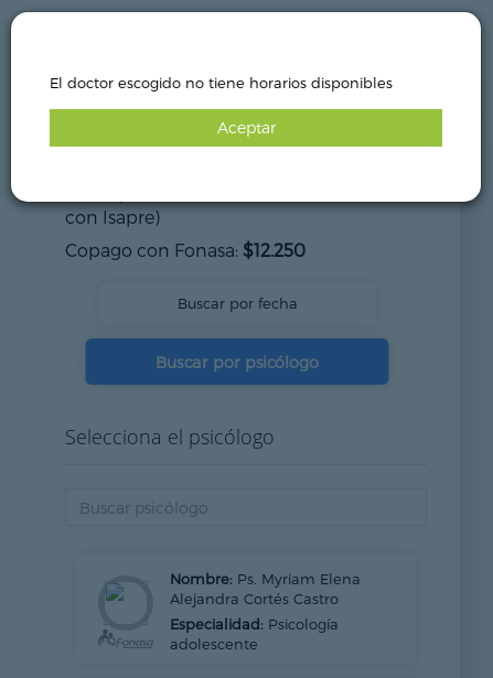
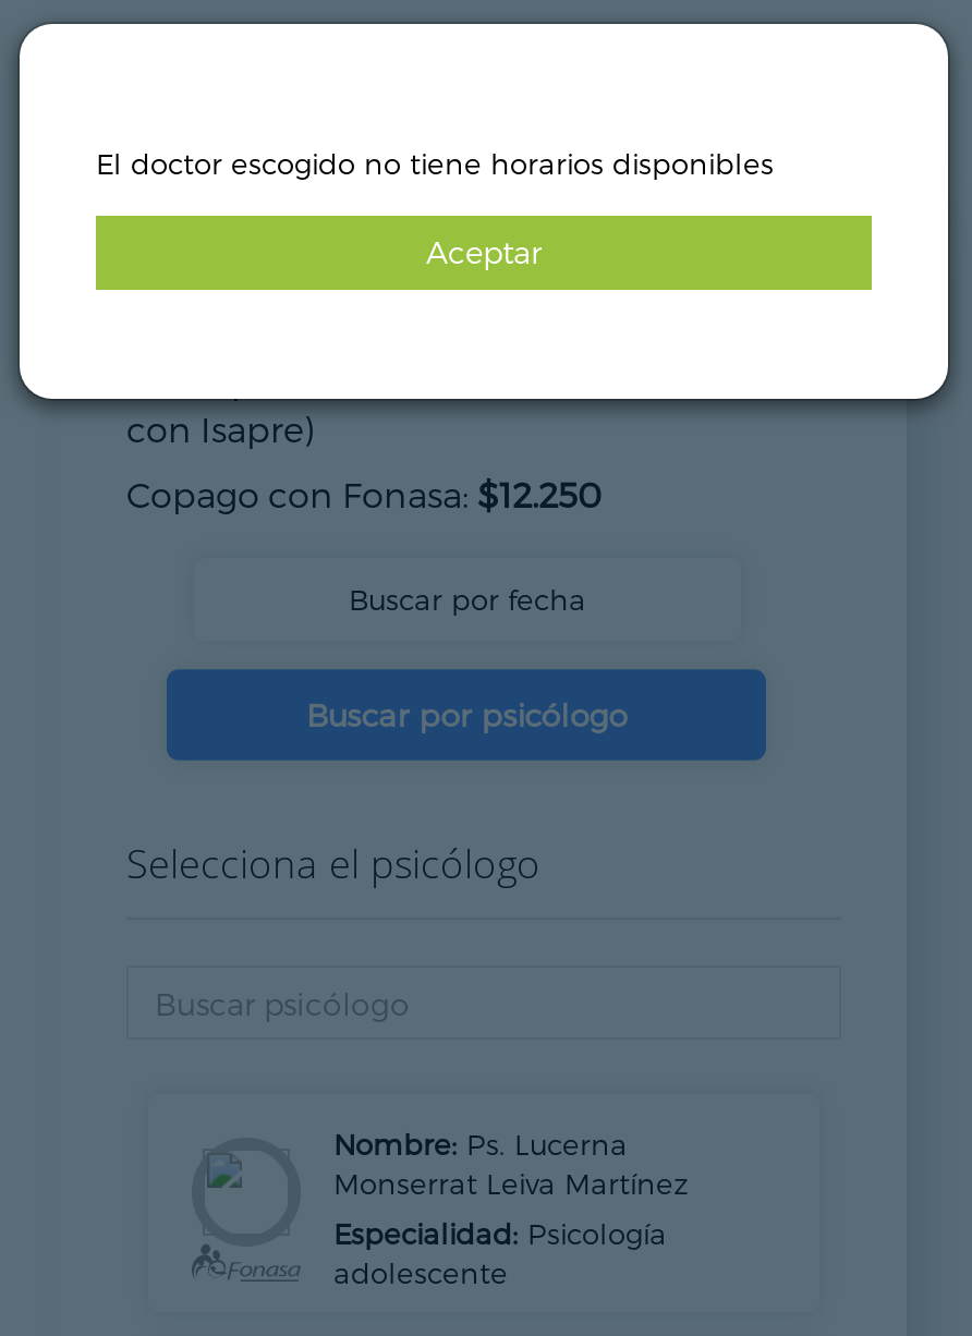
[170,570,361,607] Nombre: Ps. Myriam Elena | Alejandra Cortés Castro -> [333,1127,689,1201] Nombre: Ps. Lucerna | Monserrat Leiva Martínez

